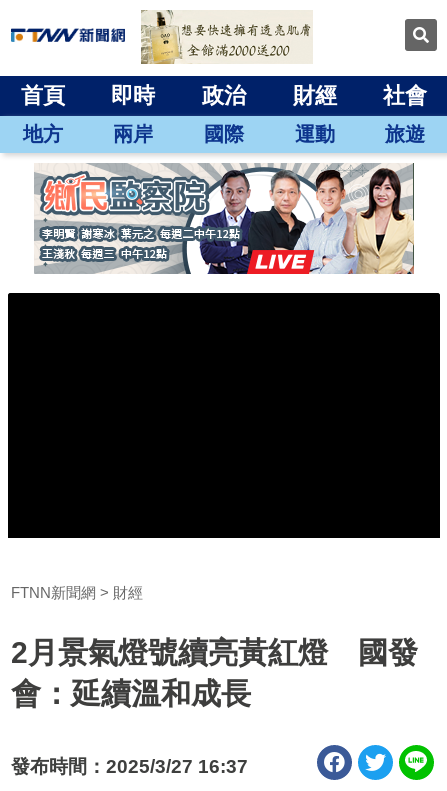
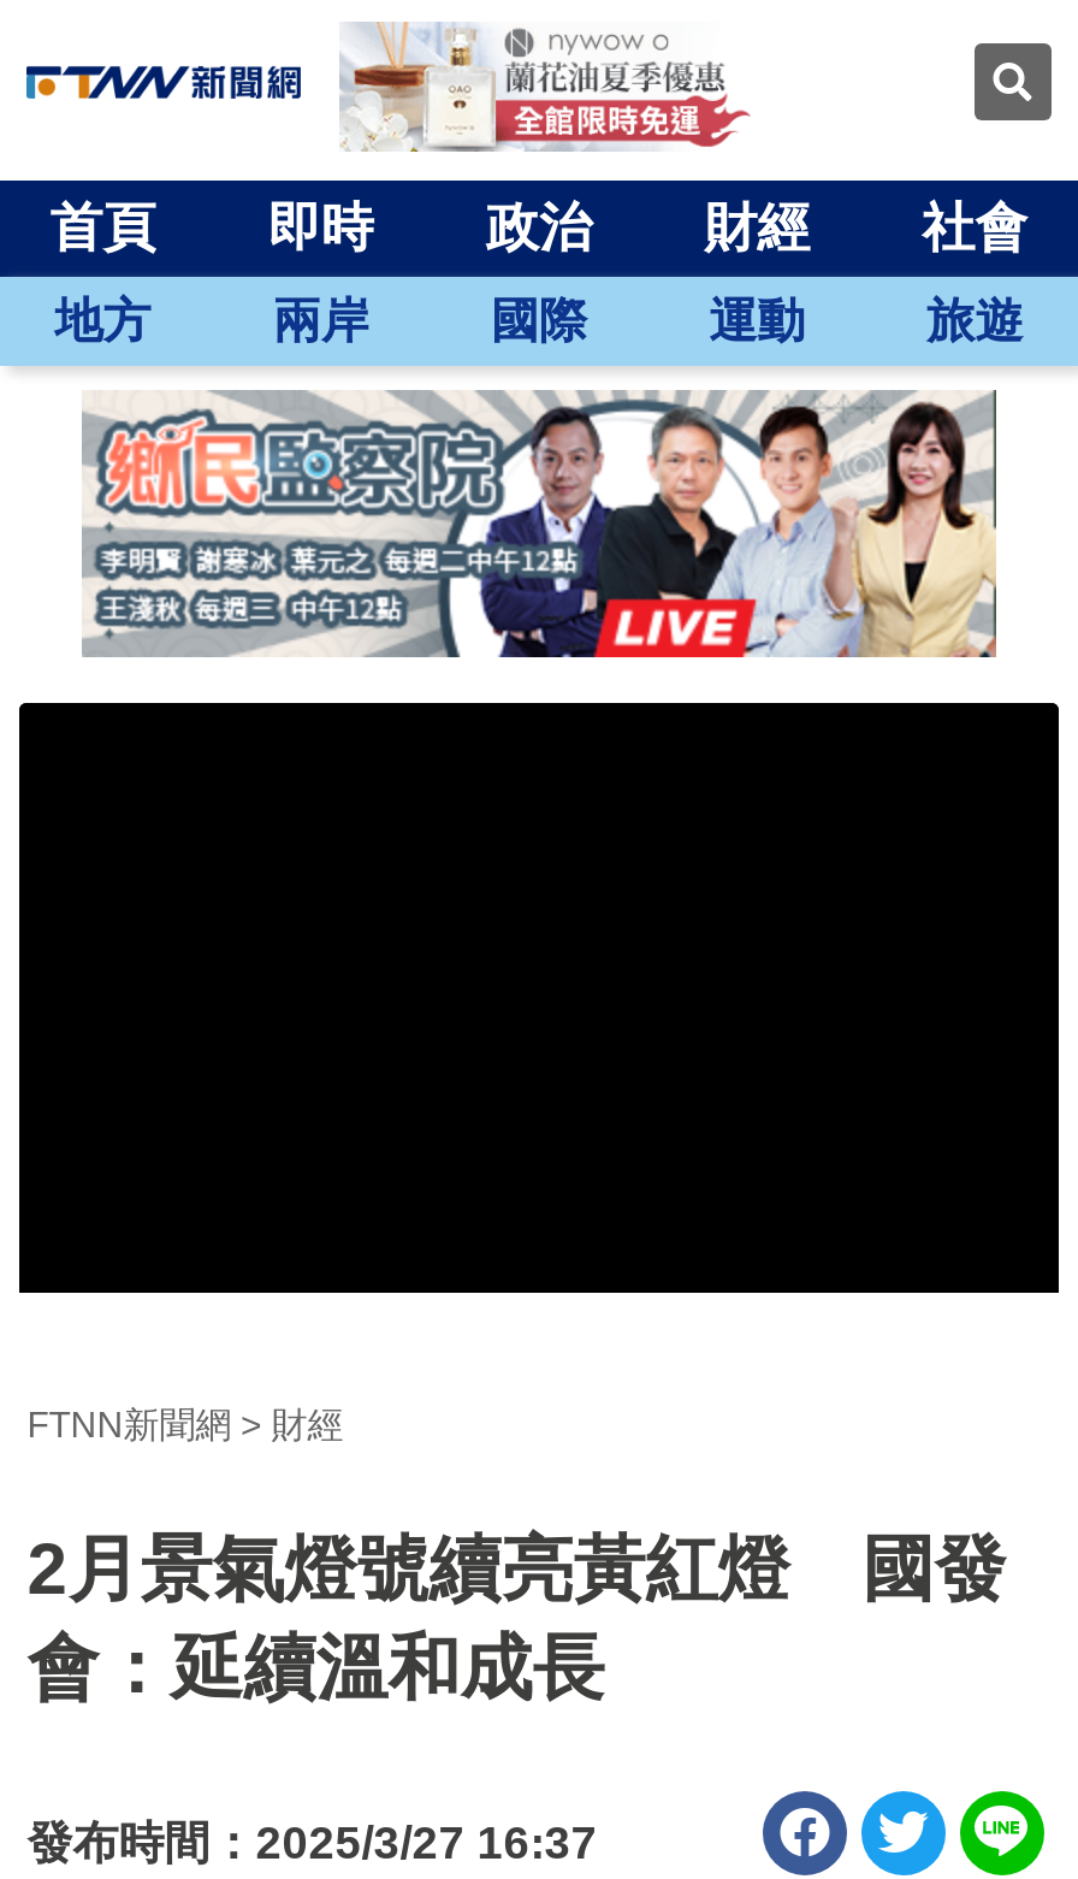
[141,10,312,65] [image] -> [342,24,748,152] [image]

